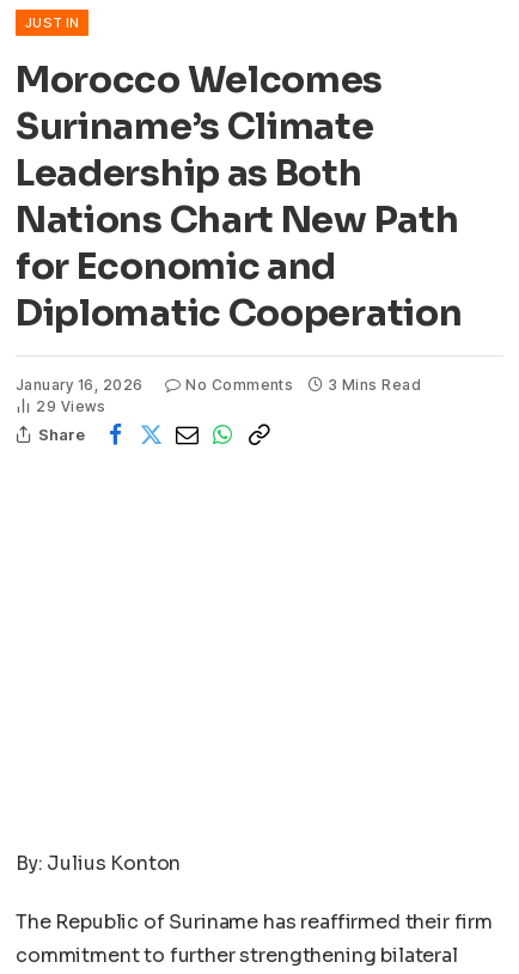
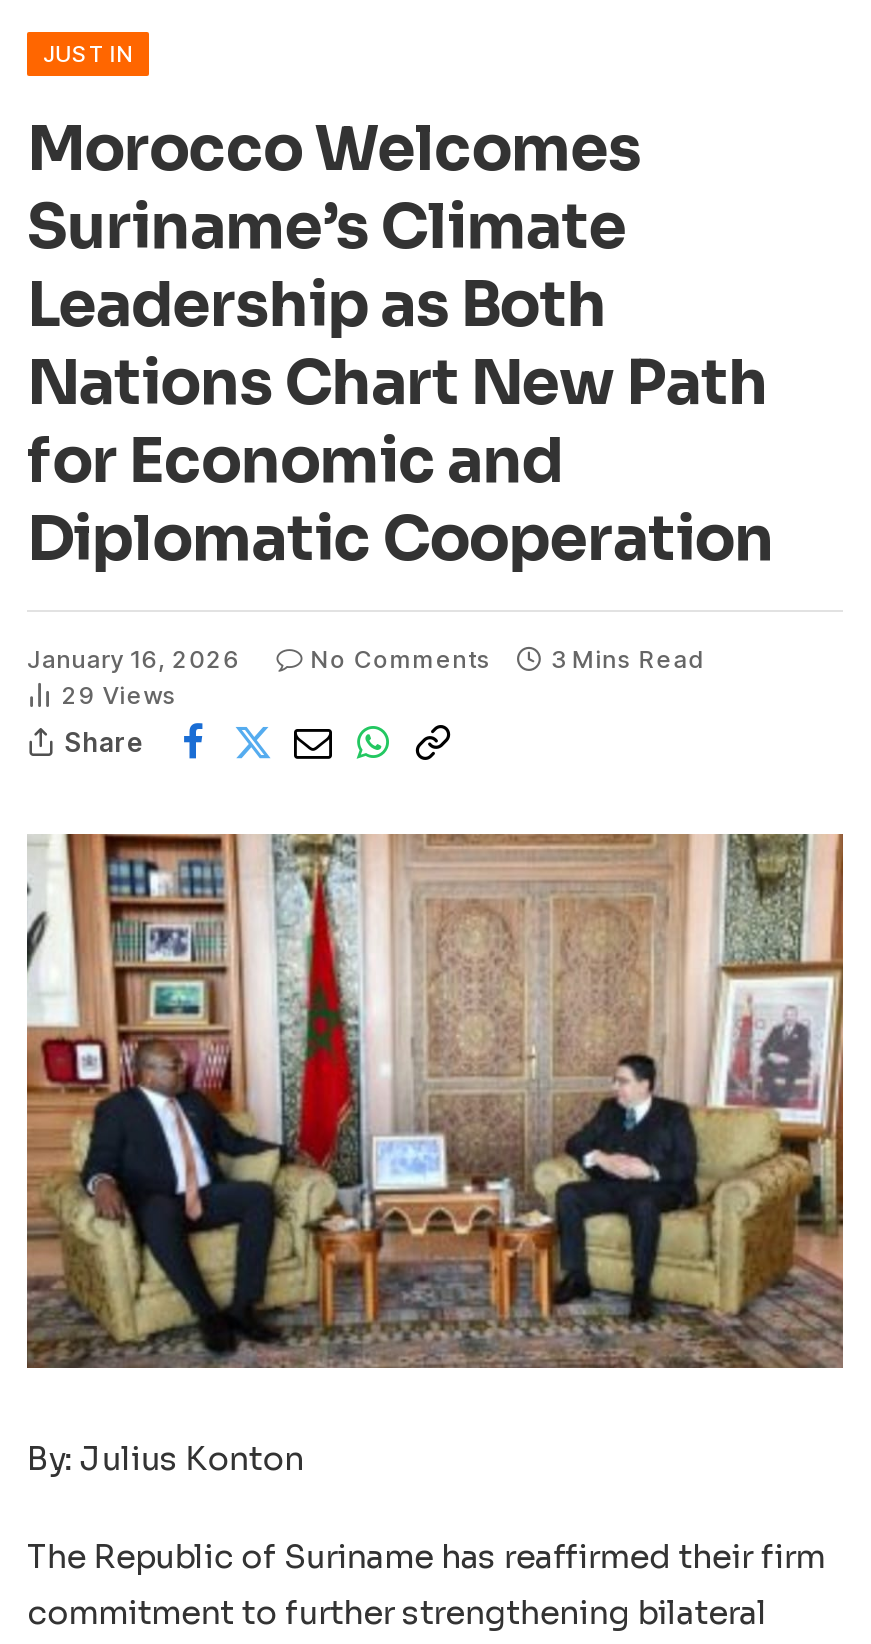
none -> [25,832,845,1370] [image]

